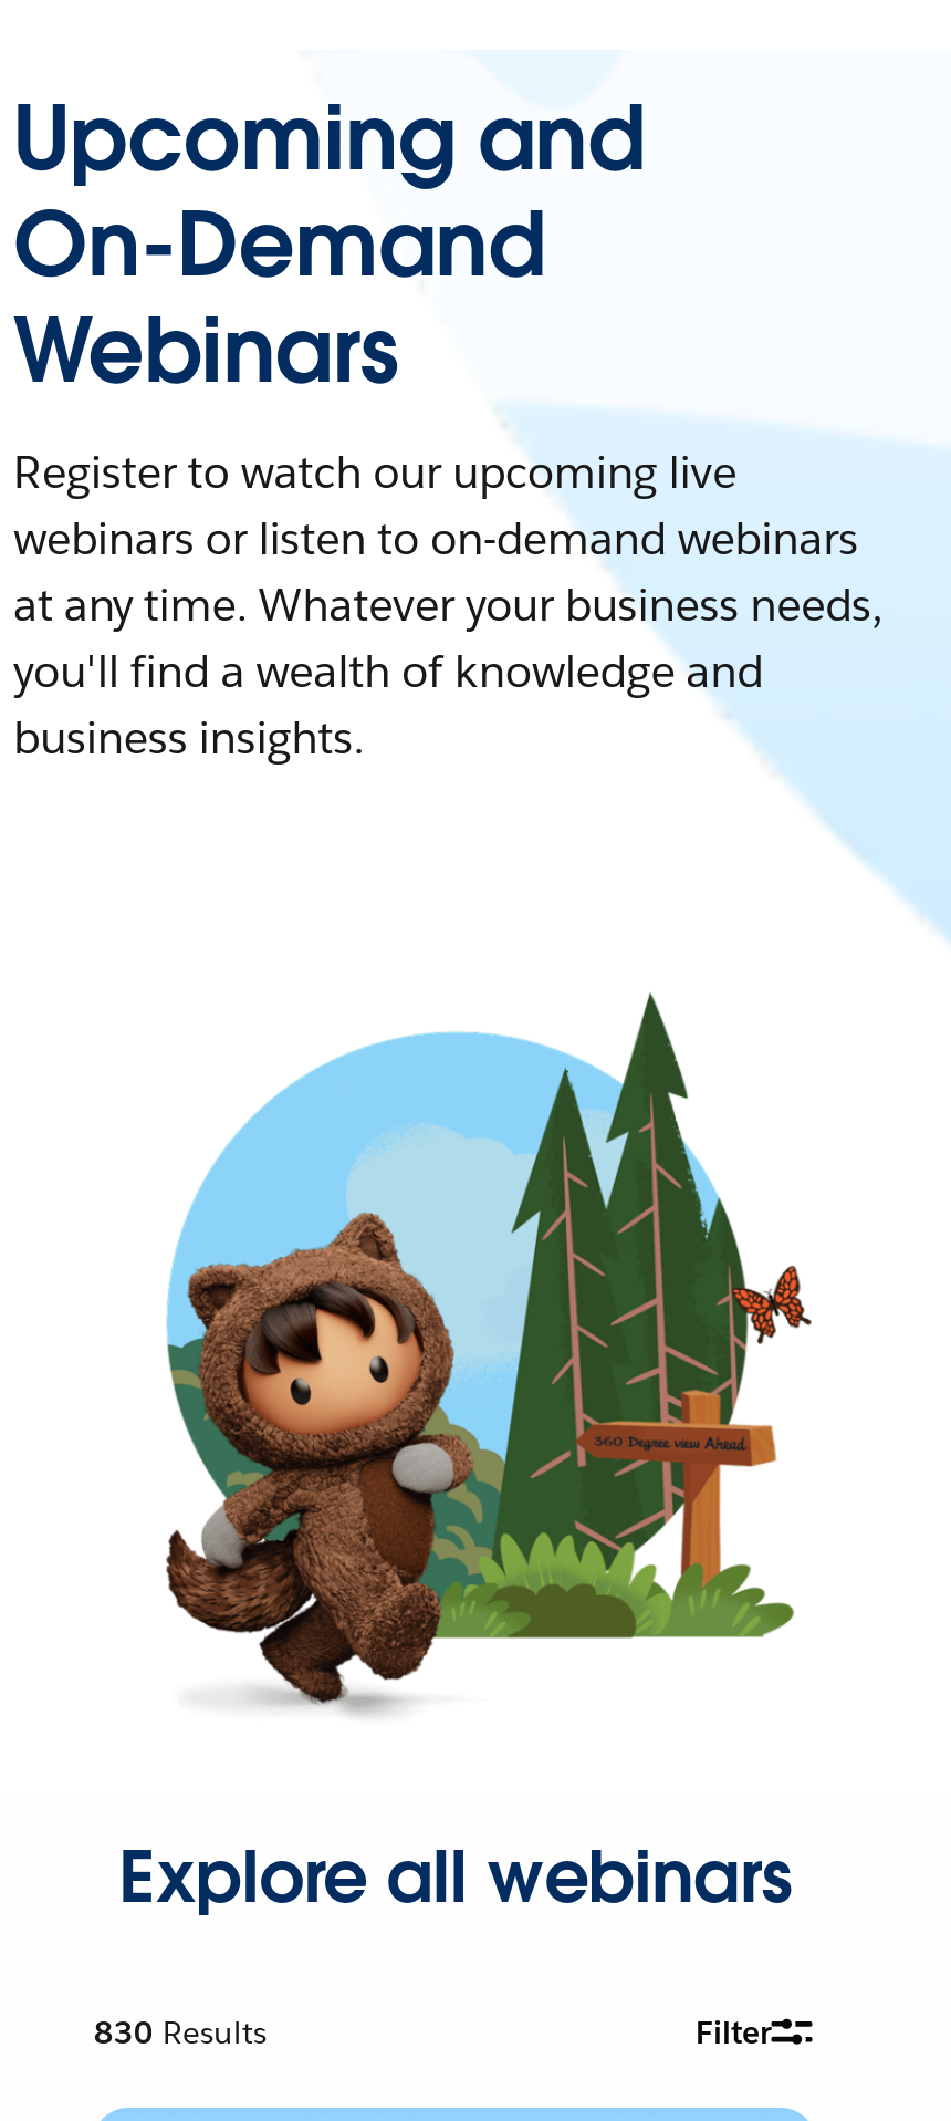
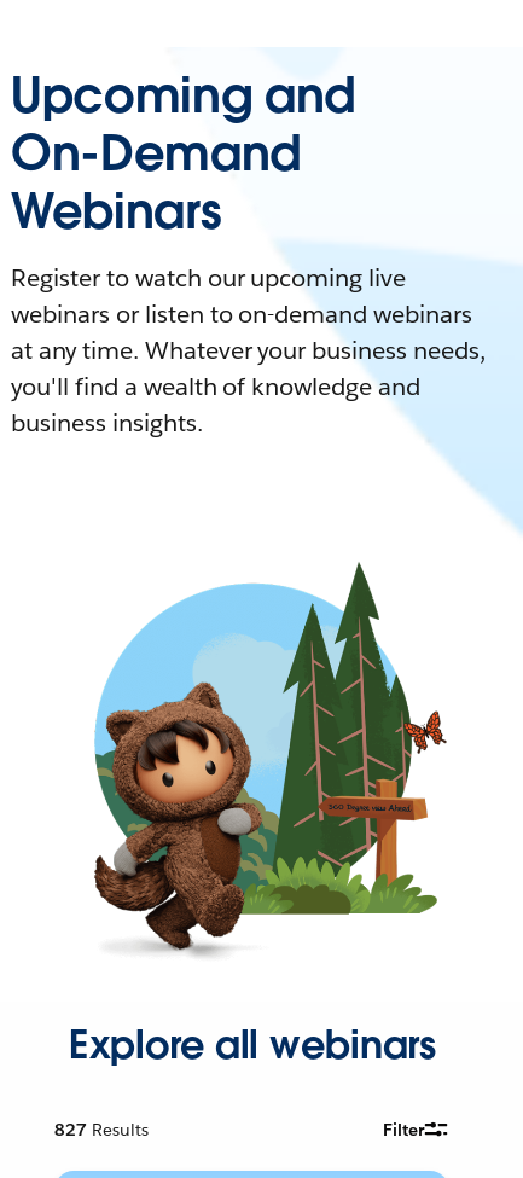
[94,2012,267,2052] 830 Results -> [55,1119,149,1140] 827 Results

